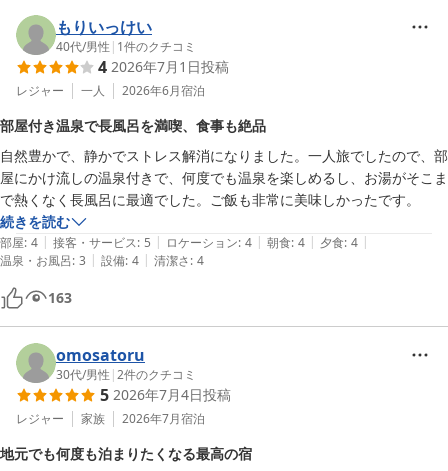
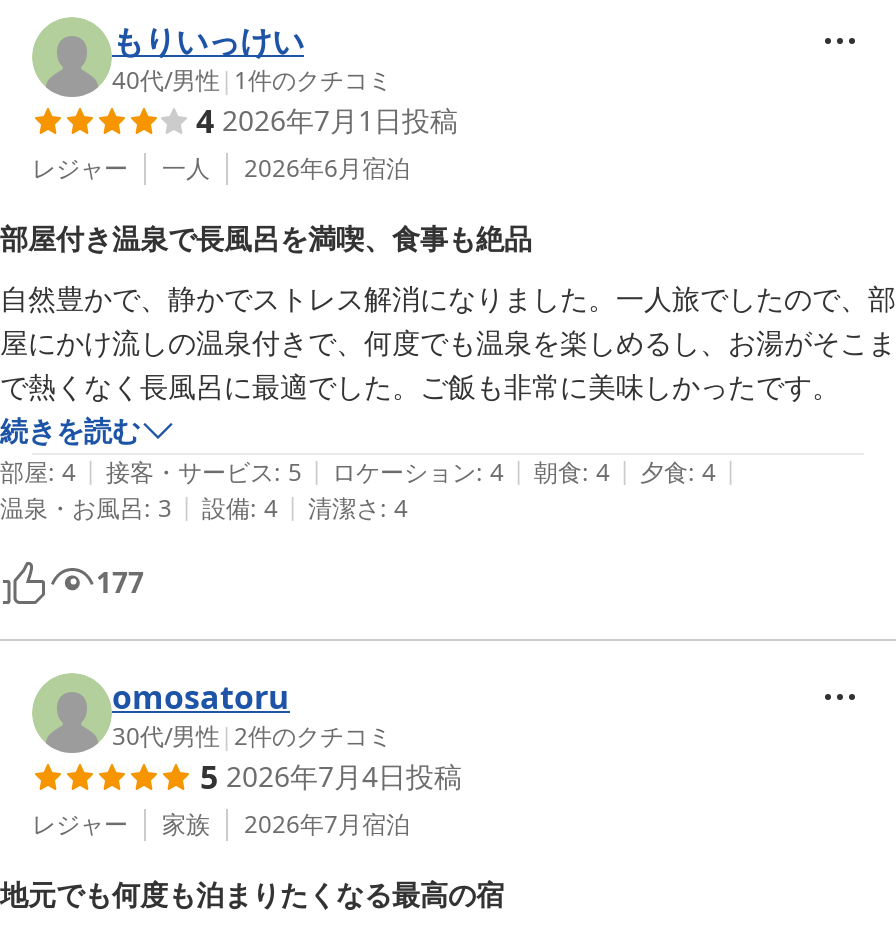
[48,288,72,307] 163 -> [96,563,144,601] 177

